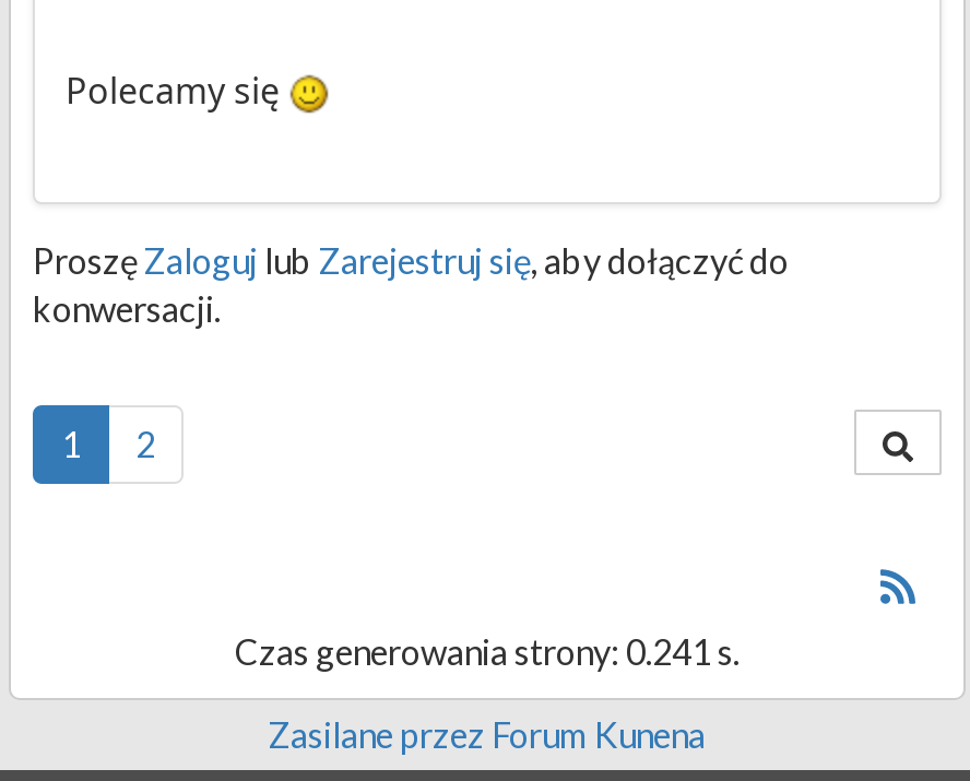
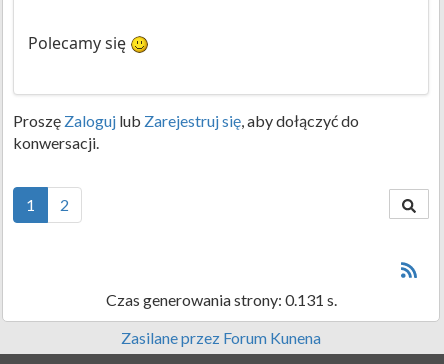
[235,630,740,672] Czas generowania strony: 0.241 s. -> [105,290,336,309] Czas generowania strony: 0.131 s.

